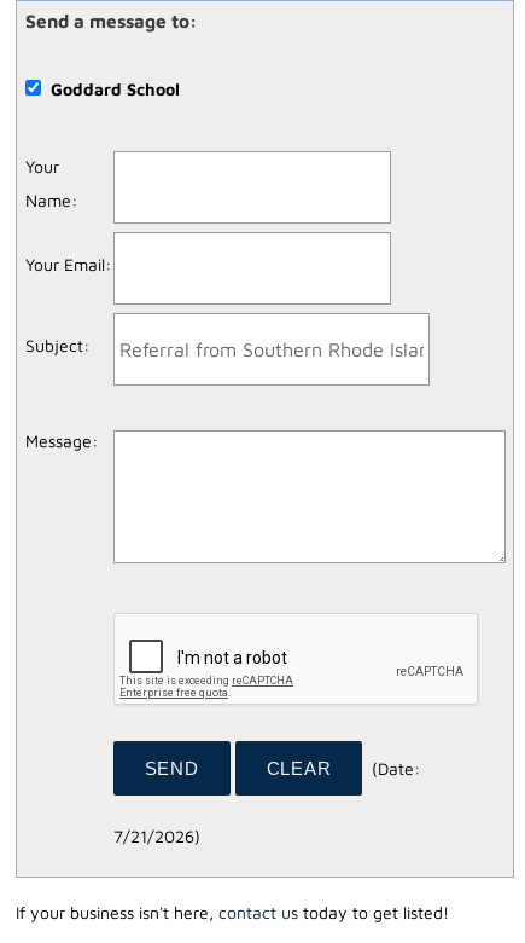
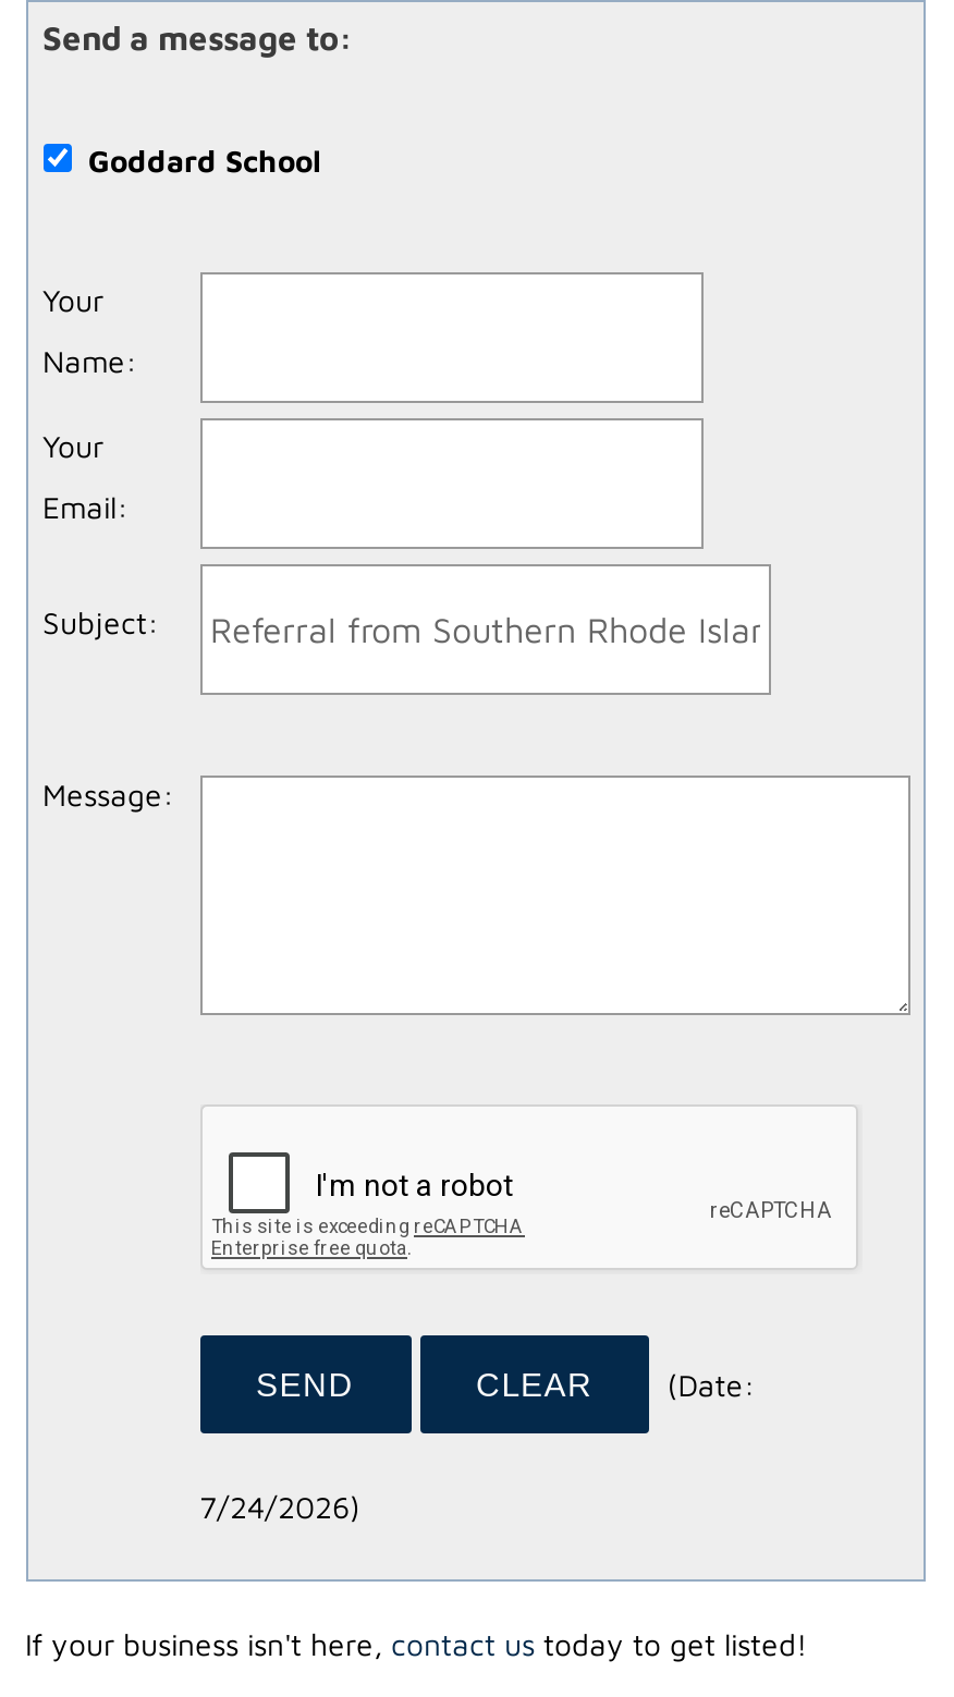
[113,825,200,846] 7/21/2026) -> [199,1487,360,1524] 7/24/2026)

